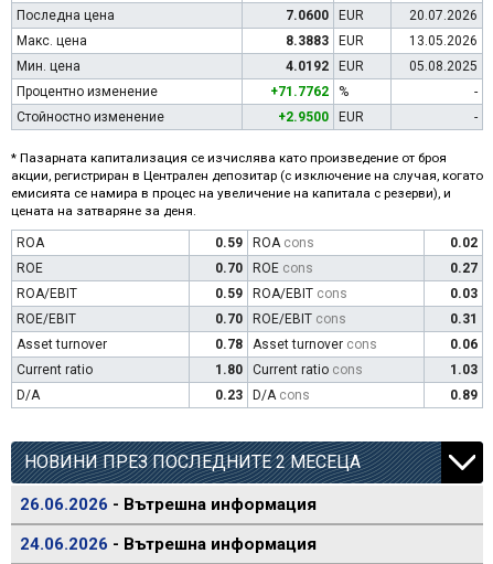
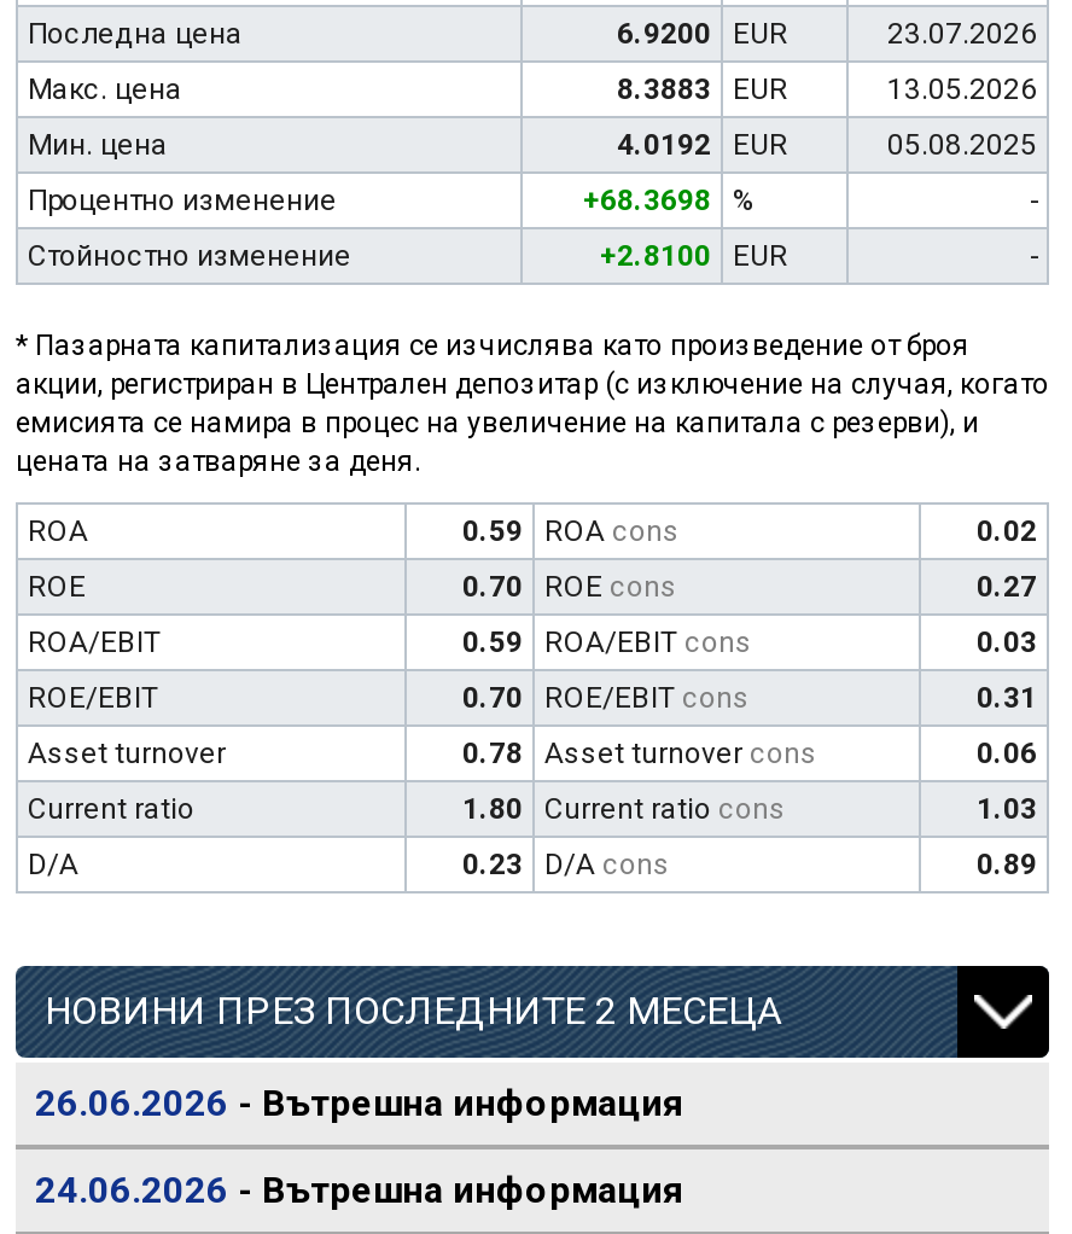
[286,8,364,23] 7.0600 EUR -> [617,17,788,51] 6.9200 EUR
[409,8,478,23] 20.07.2026 -> [887,17,1037,51] 23.07.2026
[270,84,329,99] +71.7762 -> [583,184,711,217] +68.3698
[278,109,364,125] +2.9500 EUR -> [600,239,788,273] +2.8100 EUR

